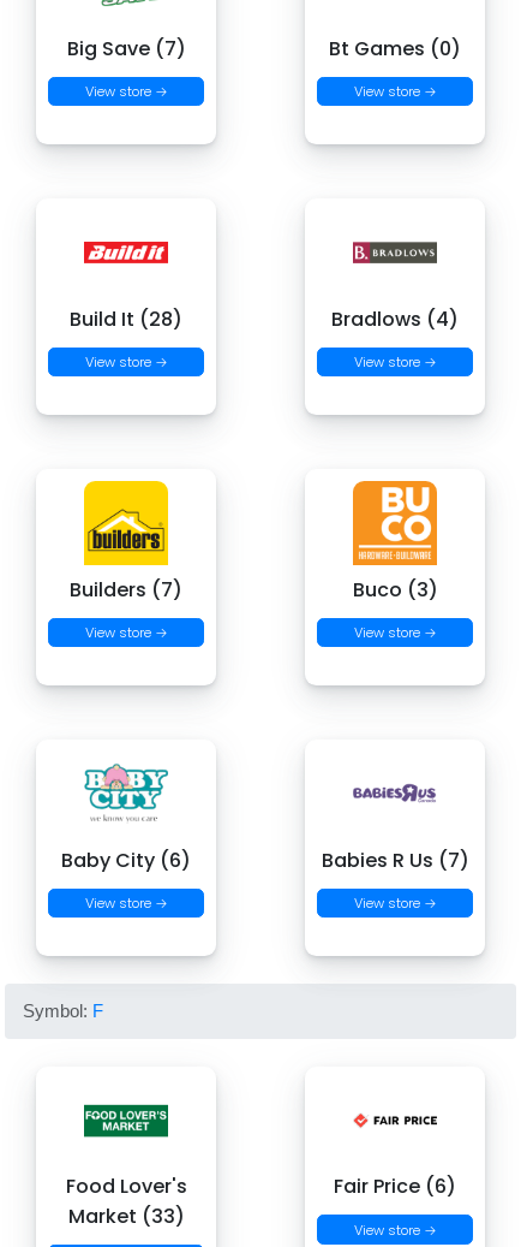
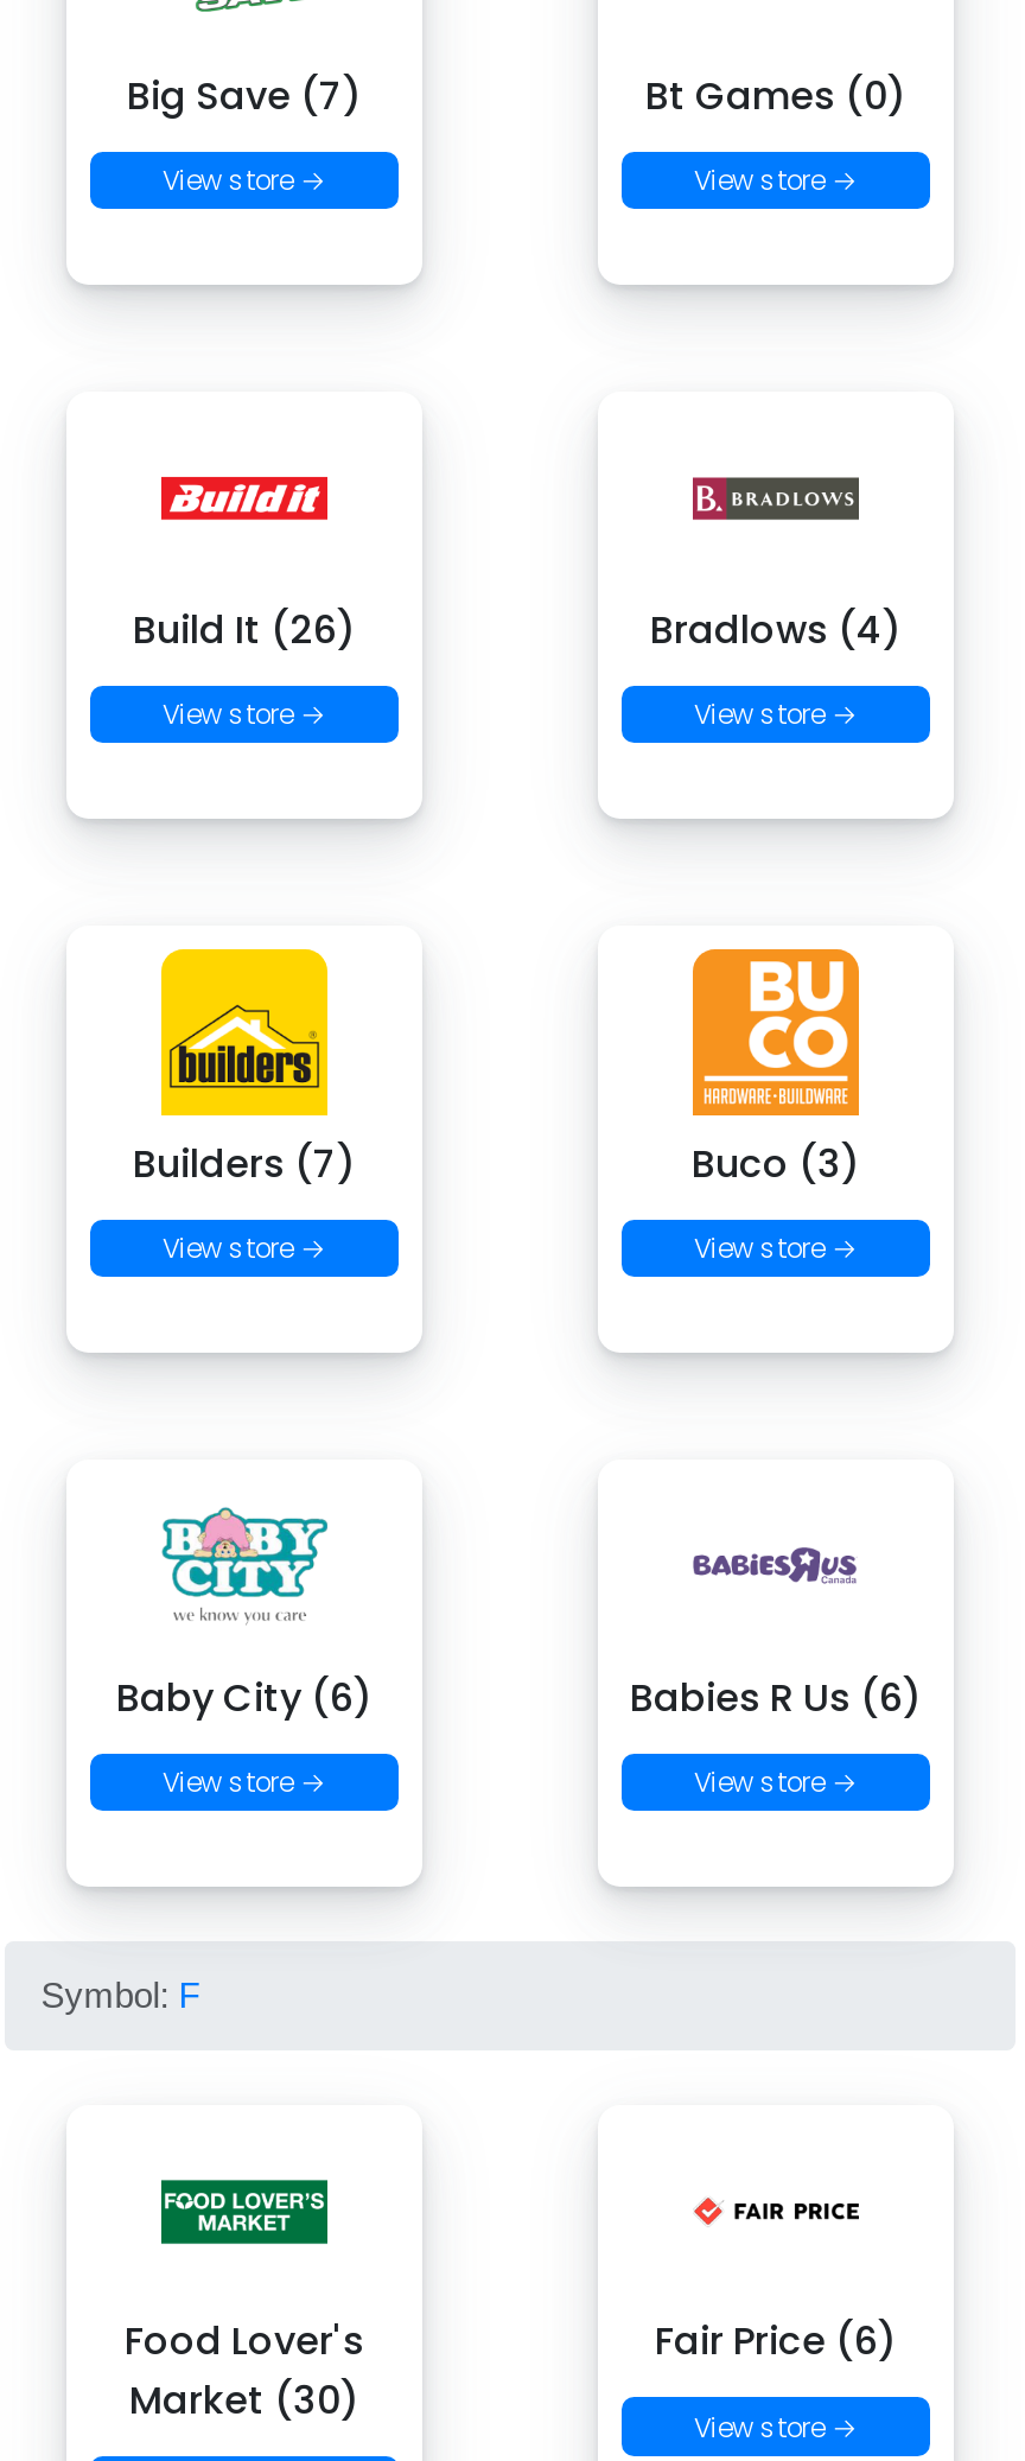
[70,305,182,332] Build It (28) -> [133,602,356,656] Build It (26)
[321,846,469,874] Babies R Us (7) -> [630,1670,922,1724] Babies R Us (6)
[68,1203,184,1230] Market (33) -> [129,2373,359,2428] Market (30)

